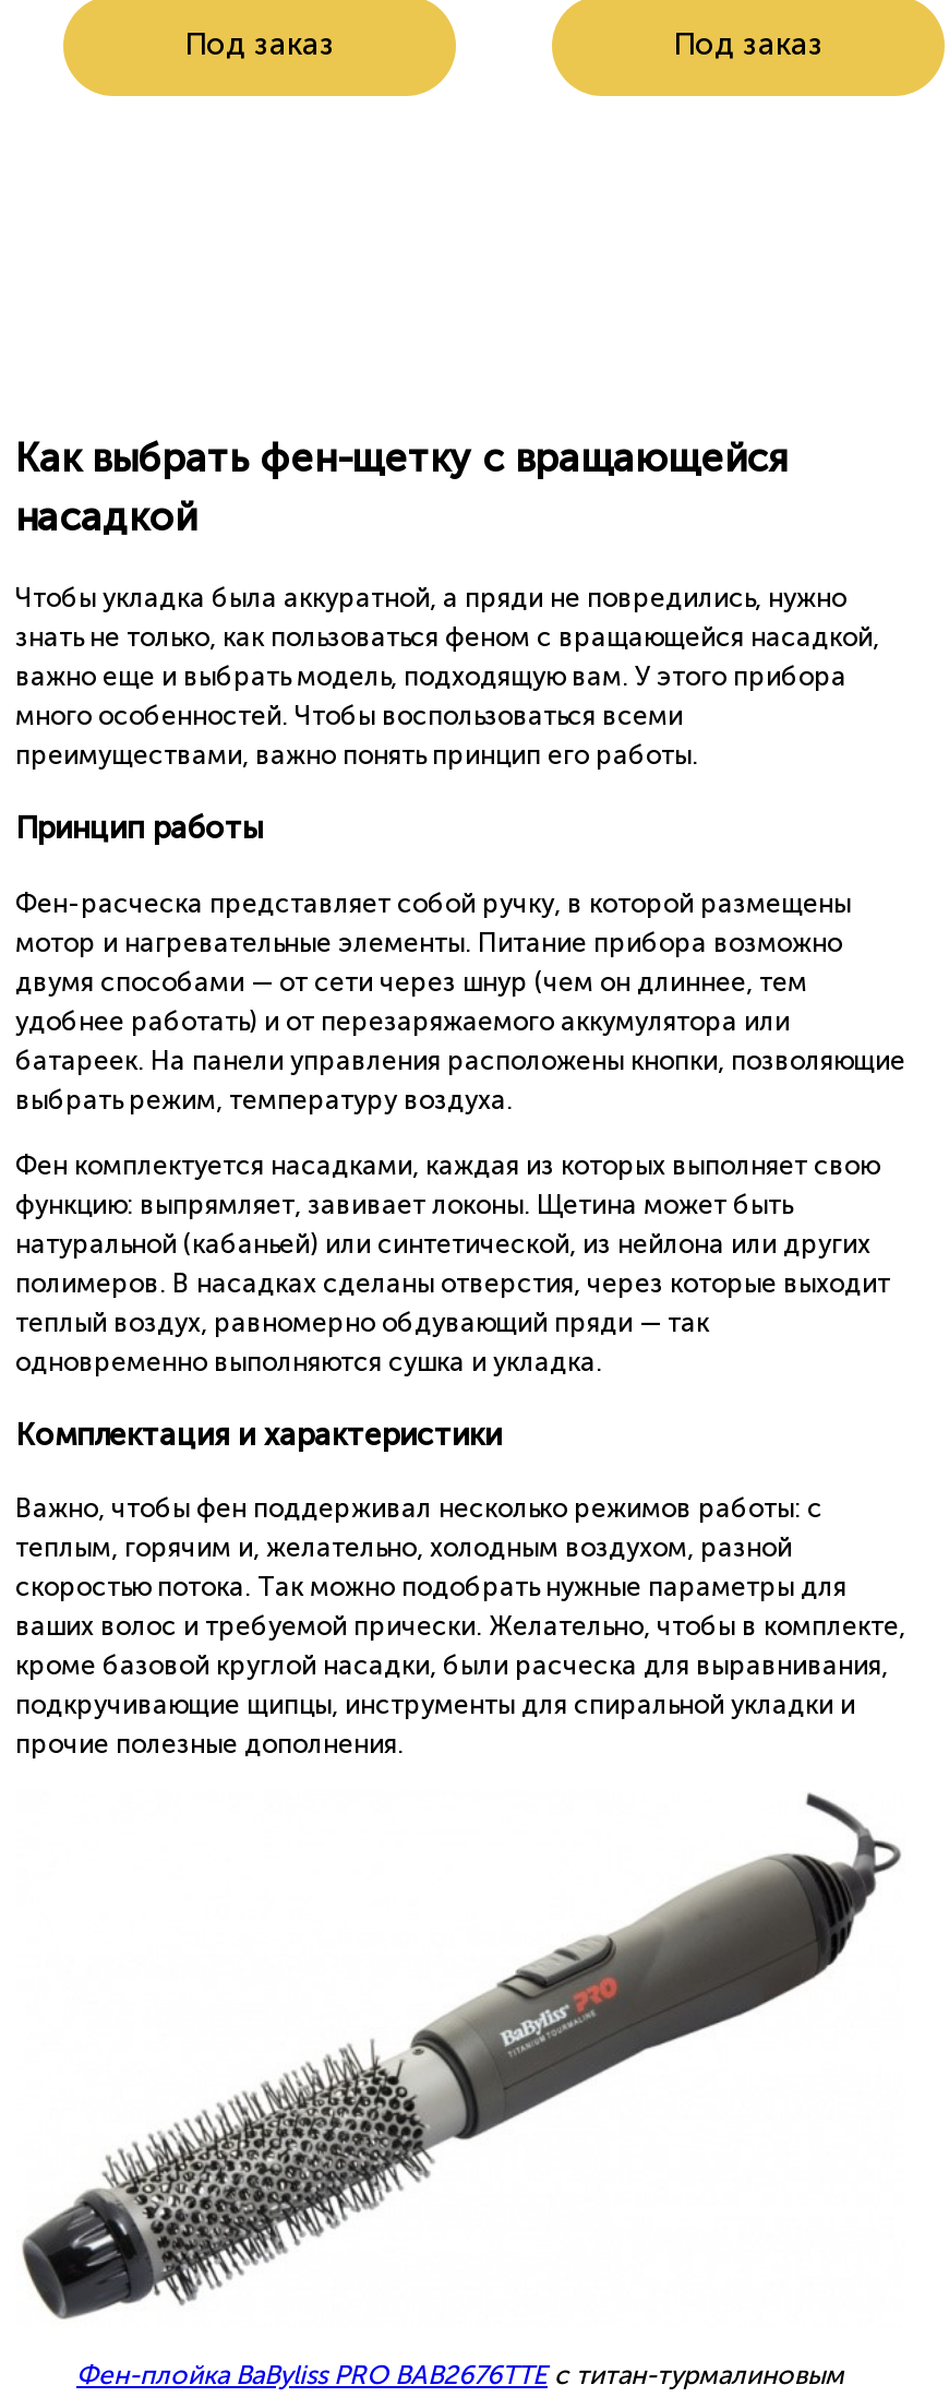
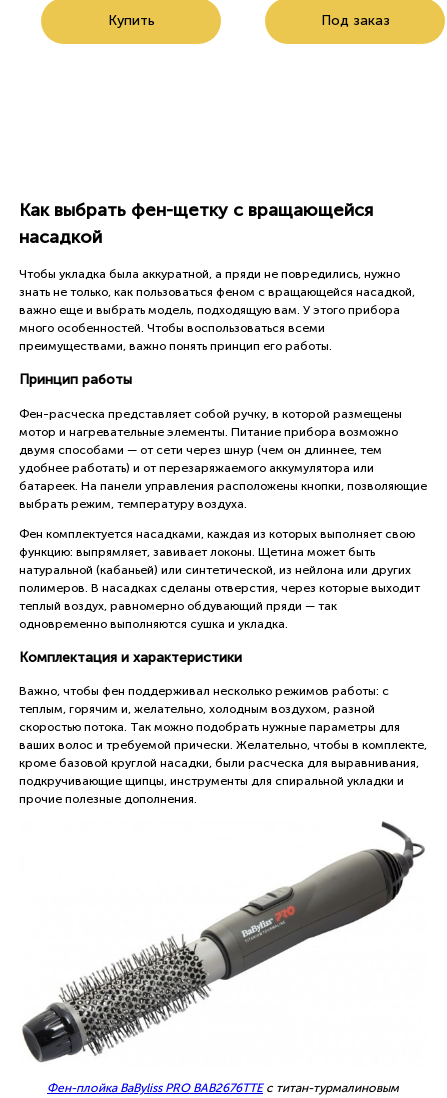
[184,25,335,62] Под заказ -> [107,12,154,29] Купить

